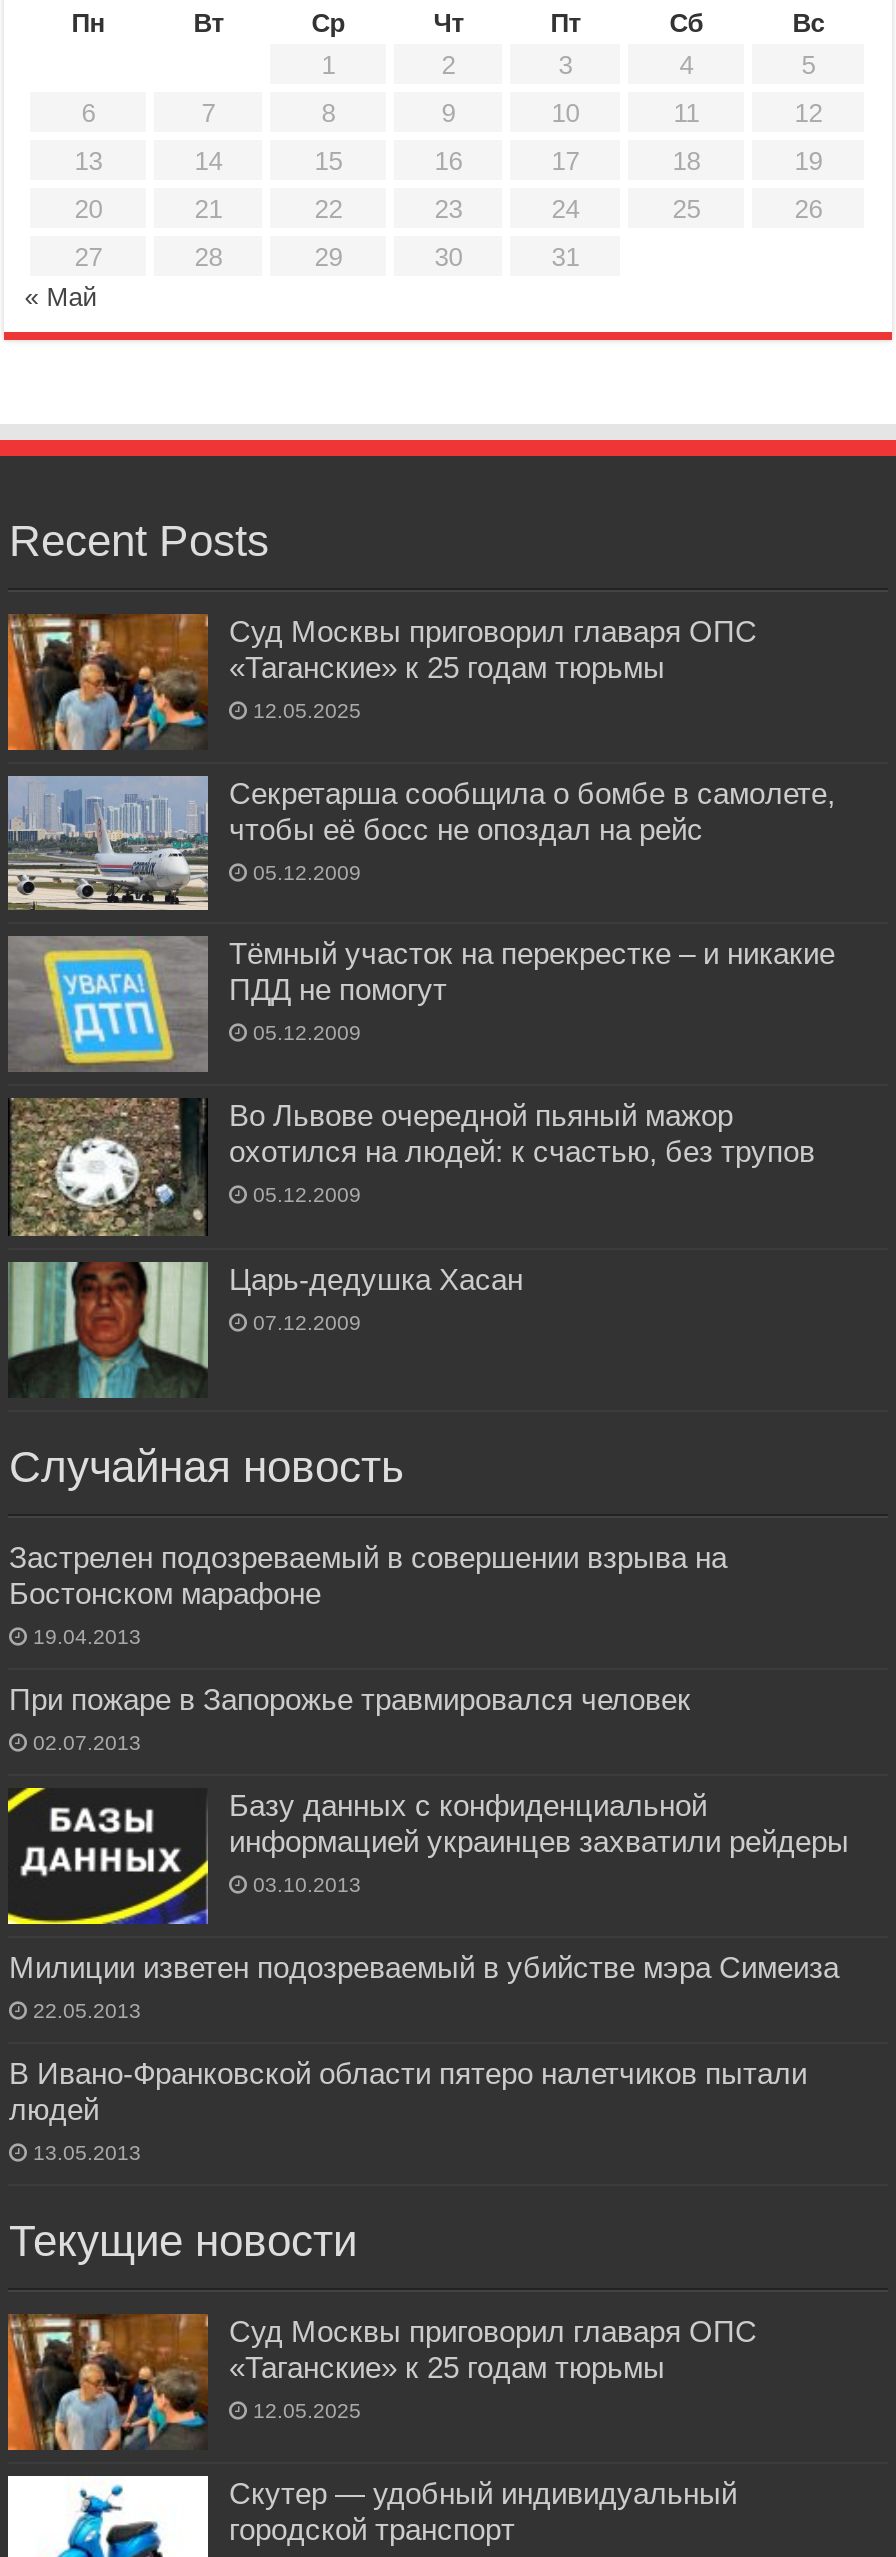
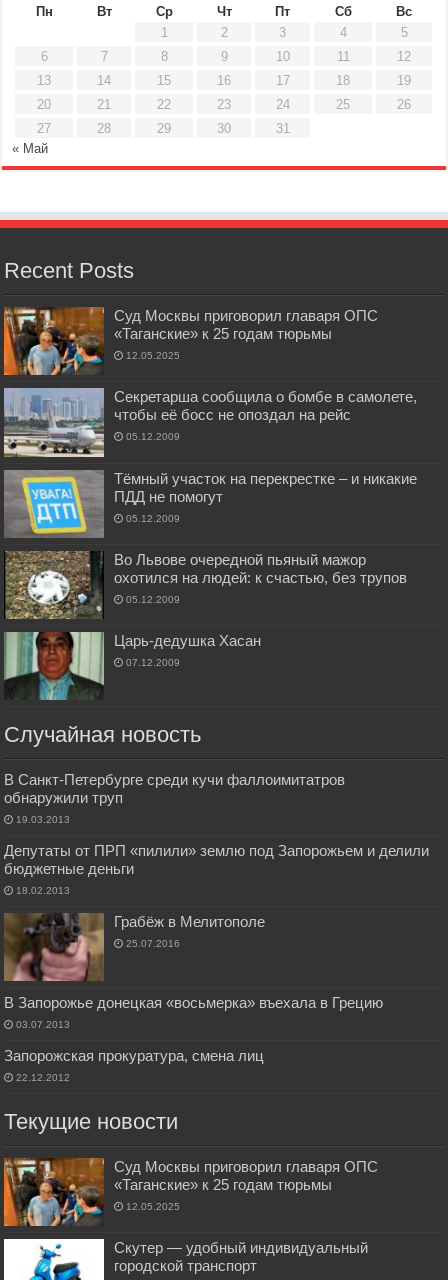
[9,1540,727,1610] Застрелен подозреваемый в совершении взрыва на | Бостонском марафоне -> [4,771,345,806] В Санкт-Петербурге среди кучи фаллоимитатров | обнаружили труп
[33,1626,141,1648] 19.04.2013 -> [16,814,70,825] 19.03.2013
[9,1682,691,1716] При пожаре в Запорожье травмировался человек -> [4,842,429,877] Депутаты от ПРП «пилили» землю под Запорожьем и делили | бюджетные деньги
[33,1732,141,1754] 02.07.2013 -> [16,885,70,896] 18.02.2013
[6,1788,849,1934] [image] | Базу данных с конфиденциальной | информацией украинцев захватили рейдеры -> [4,904,265,968] [image] | Грабёж в Мелитополе
[253,1874,361,1896] 03.10.2013 -> [126,938,180,949] 25.07.2016
[9,1950,839,1984] Милиции изветен подозреваемый в убийстве мэра Симеиза -> [4,994,383,1011] В Запорожье донецкая «восьмерка» въехала в Грецию
[33,2000,141,2022] 22.05.2013 -> [16,1019,70,1030] 03.07.2013
[9,2056,807,2126] В Ивано-Франковской области пятеро налетчиков пытали | людей -> [4,1047,264,1064] Запорожская прокуратура, смена лиц
[33,2142,141,2164] 13.05.2013 -> [16,1072,70,1083] 22.12.2012

